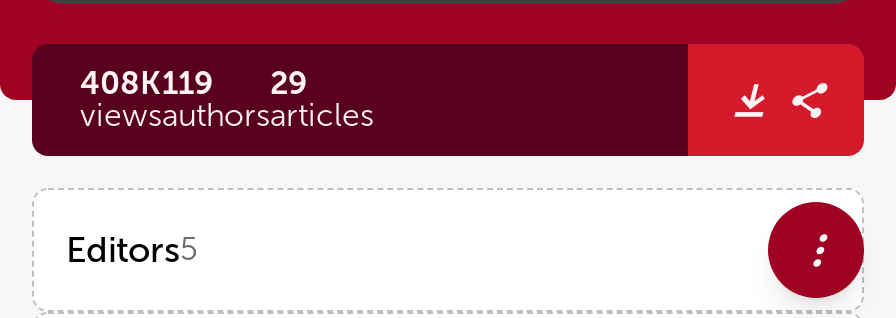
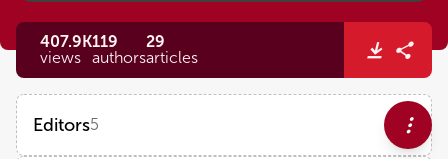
[80,64,308,102] 408K 119 29 -> [40,32,165,51] 407.9K 119 29

